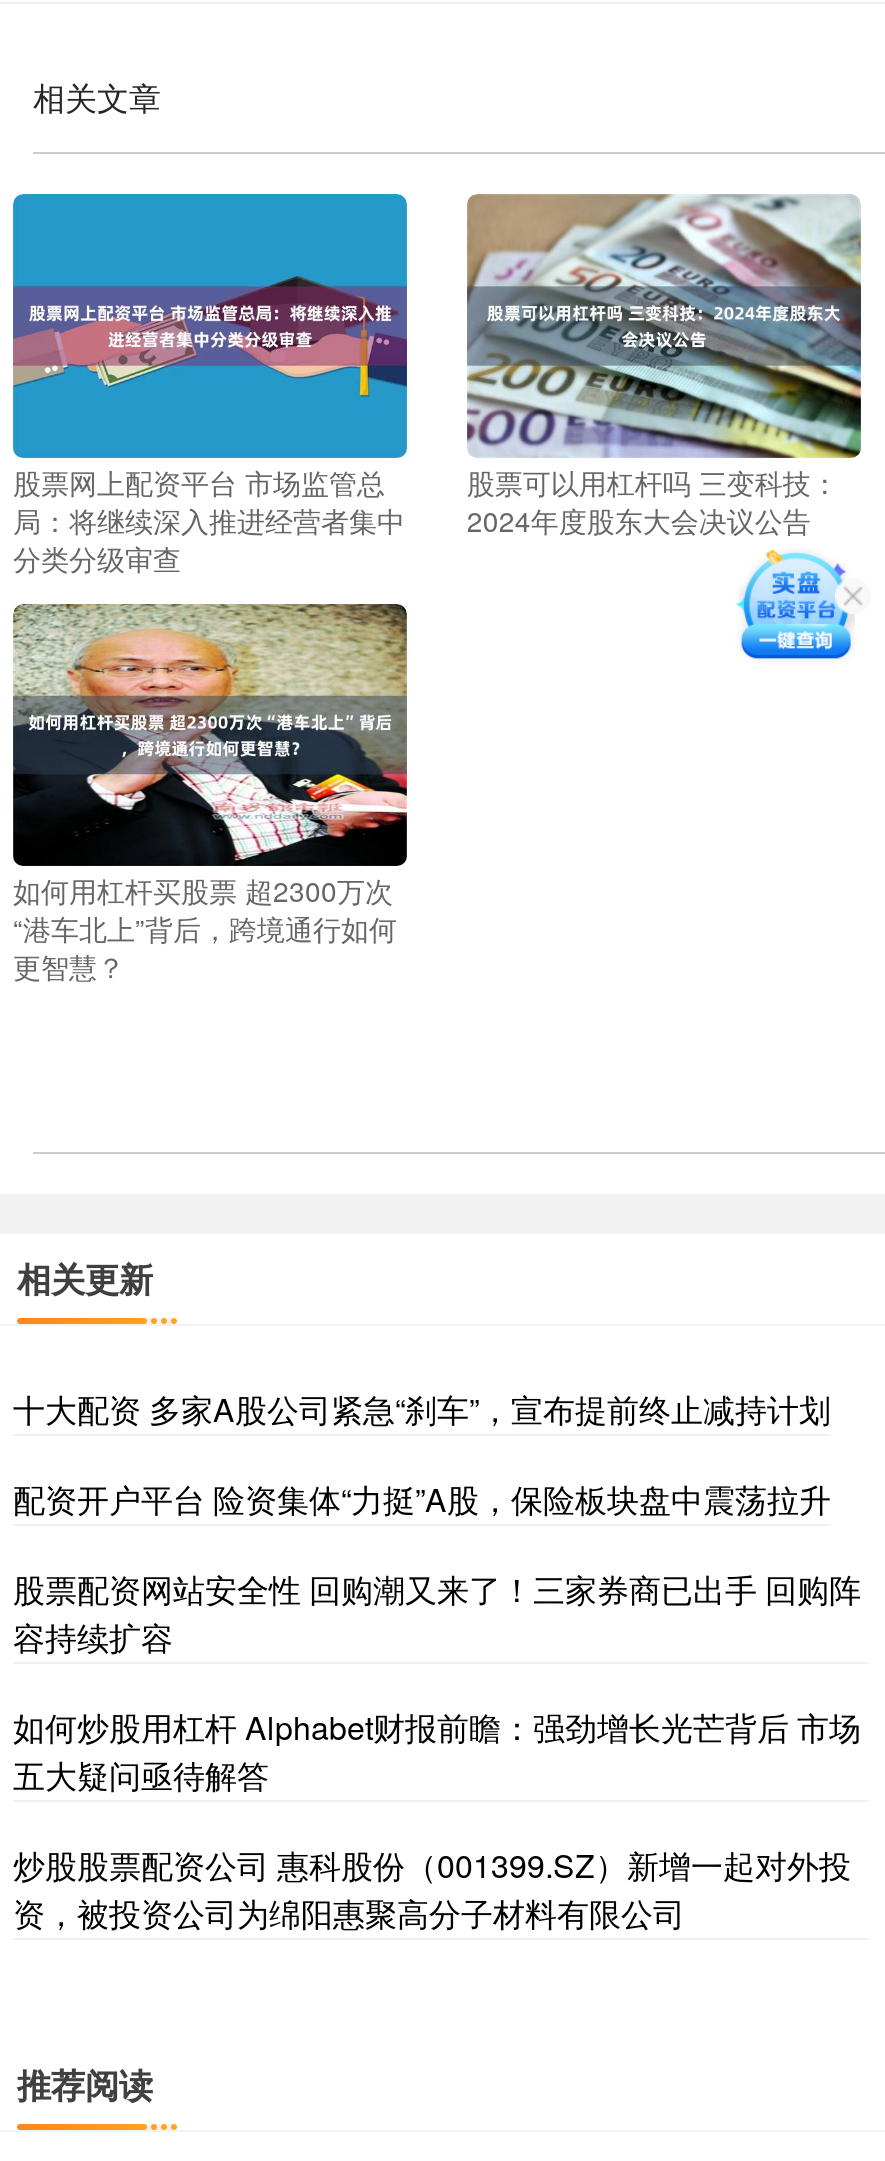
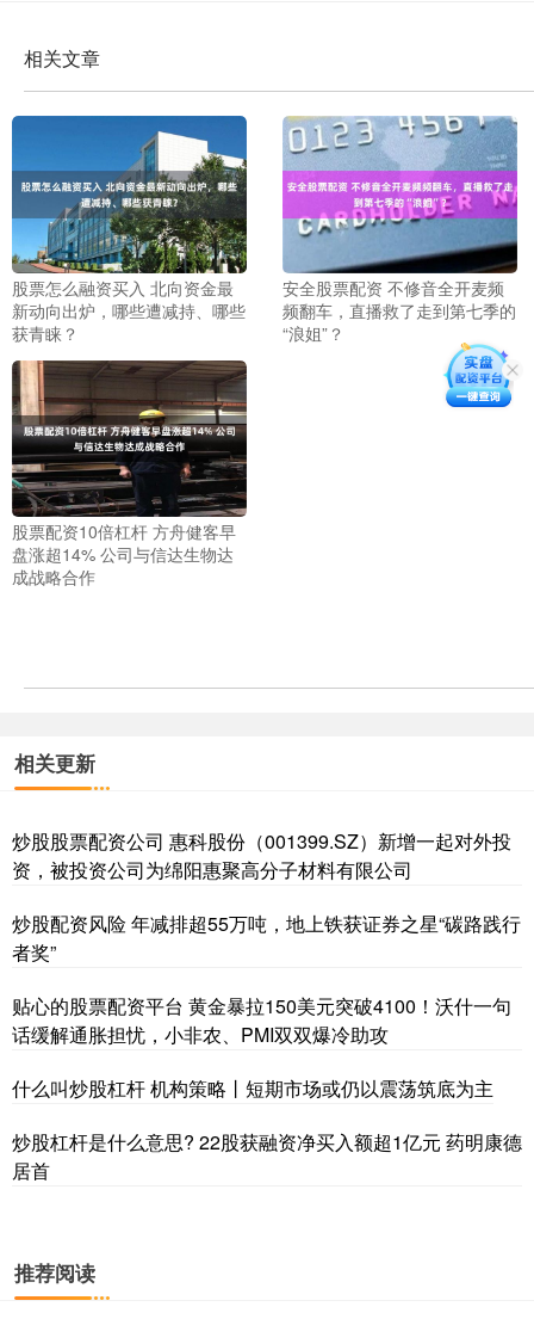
[11,194,409,577] [image] | 股票网上配资平台 市场监管总 | 局：将继续深入推进经营者集中 | 分类分级审查 -> [11,116,248,344] [image] | 股票怎么融资买入 北向资金最 | 新动向出炉，哪些遭减持、哪些 | 获青睐？
[465,192,863,539] [image] | 股票可以用杠杆吗 三变科技： | 2024年度股东大会决议公告 -> [281,116,519,344] [image] | 安全股票配资 不修音全开麦频 | 频翻车，直播救了走到第七季的 | “浪姐”？
[737,554,859,682] [image] -> [443,331,514,408] [image]
[13,604,409,986] [image] | 如何用杠杆买股票 超2300万次 | “港车北上”背后，跨境通行如何 | 更智慧？ -> [11,360,248,588] [image] | 股票配资10倍杠杆 方舟健客早 | 盘涨超14% 公司与信达生物达 | 成战略合作
[13,1386,861,1798] 十大配资 多家A股公司紧急“刹车”，宣布提前终止减持计划 | 配资开户平台 险资集体“力挺”A股，保险板块盘中震荡拉升 | 股票配资网站安全性 回购潮又来了！三家券商已出手 回购阵 | 容持续扩容 | 如何炒股用杠杆 Alphabet财报前瞻：强劲增长光芒背后 市场 | 五大疑问亟待解答 -> none
moved [13,1842,851,1936] -> [12,827,511,883]: 炒股股票配资公司 惠科股份（001399.SZ）新增一起对外投 | 资，被投资公司为绵阳惠聚高分子材料有限公司
none -> [12,909,522,1184] 炒股配资风险 年减排超55万吨，地上铁获证券之星“碳路践行 | 者奖” | 贴心的股票配资平台 黄金暴拉150美元突破4100！沃什一句 | 话缓解通胀担忧，小非农、PMI双双爆冷助攻 | 什么叫炒股杠杆 机构策略丨短期市场或仍以震荡筑底为主 | 炒股杠杆是什么意思? 22股获融资净买入额超1亿元 药明康德 | 居首

